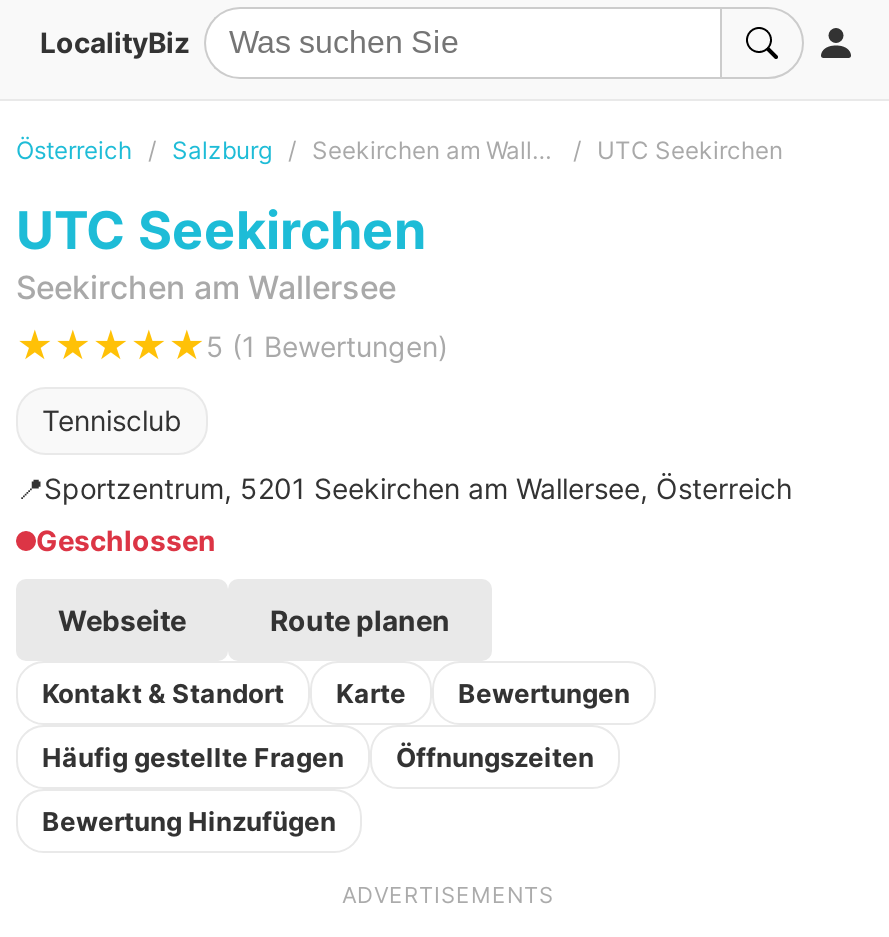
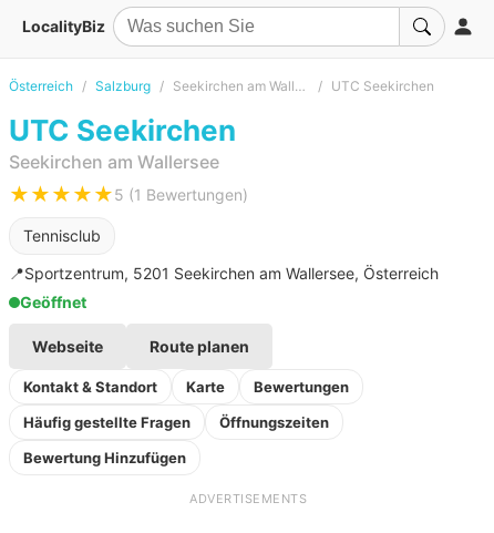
[36,523,216,557] Geschlossen -> [20,293,86,311] Geöffnet

